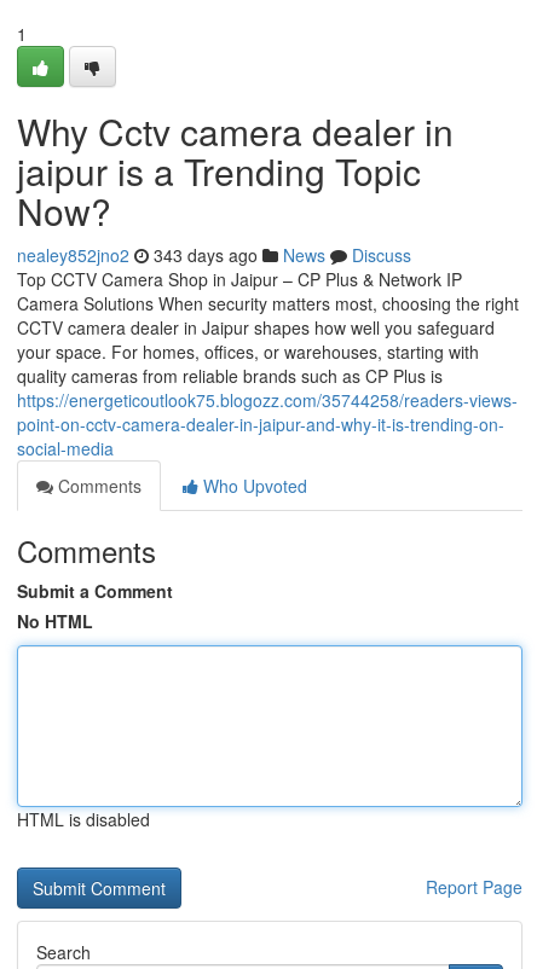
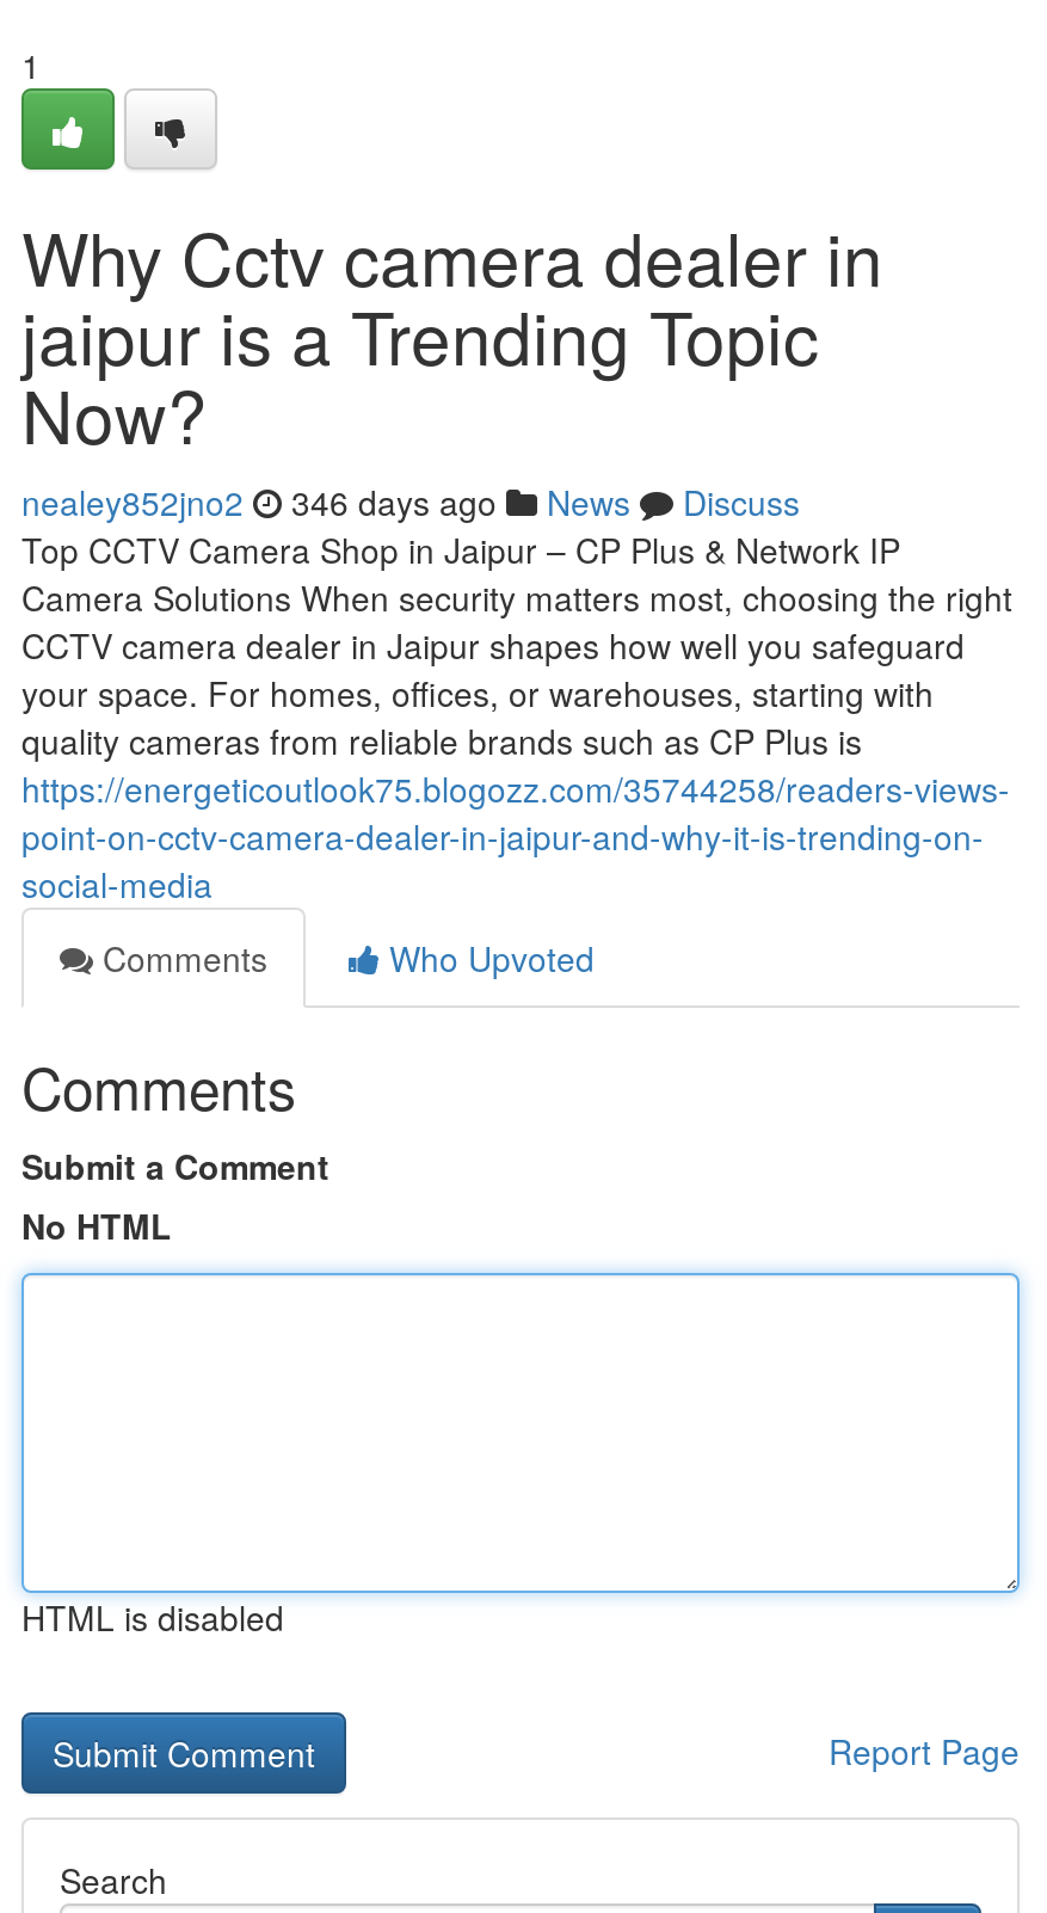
[17,243,411,267] nealey852jno2 343 days ago News Discuss -> [21,478,800,525] nealey852jno2 346 days ago News Discuss

